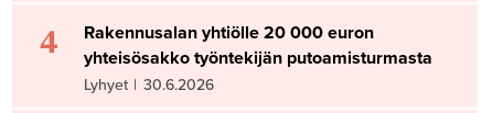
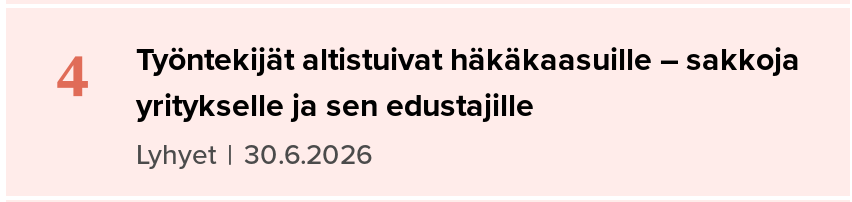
[84,22,432,69] Rakennusalan yhtiölle 20 000 euron | yhteisösakko työntekijän putoamisturmasta -> [136,39,800,125] Työntekijät altistuivat häkäkaasuille – sakkoja | yritykselle ja sen edustajille

